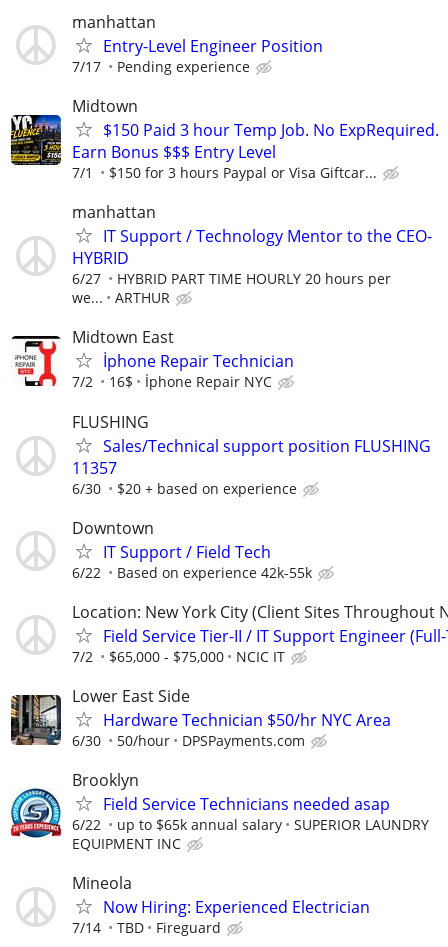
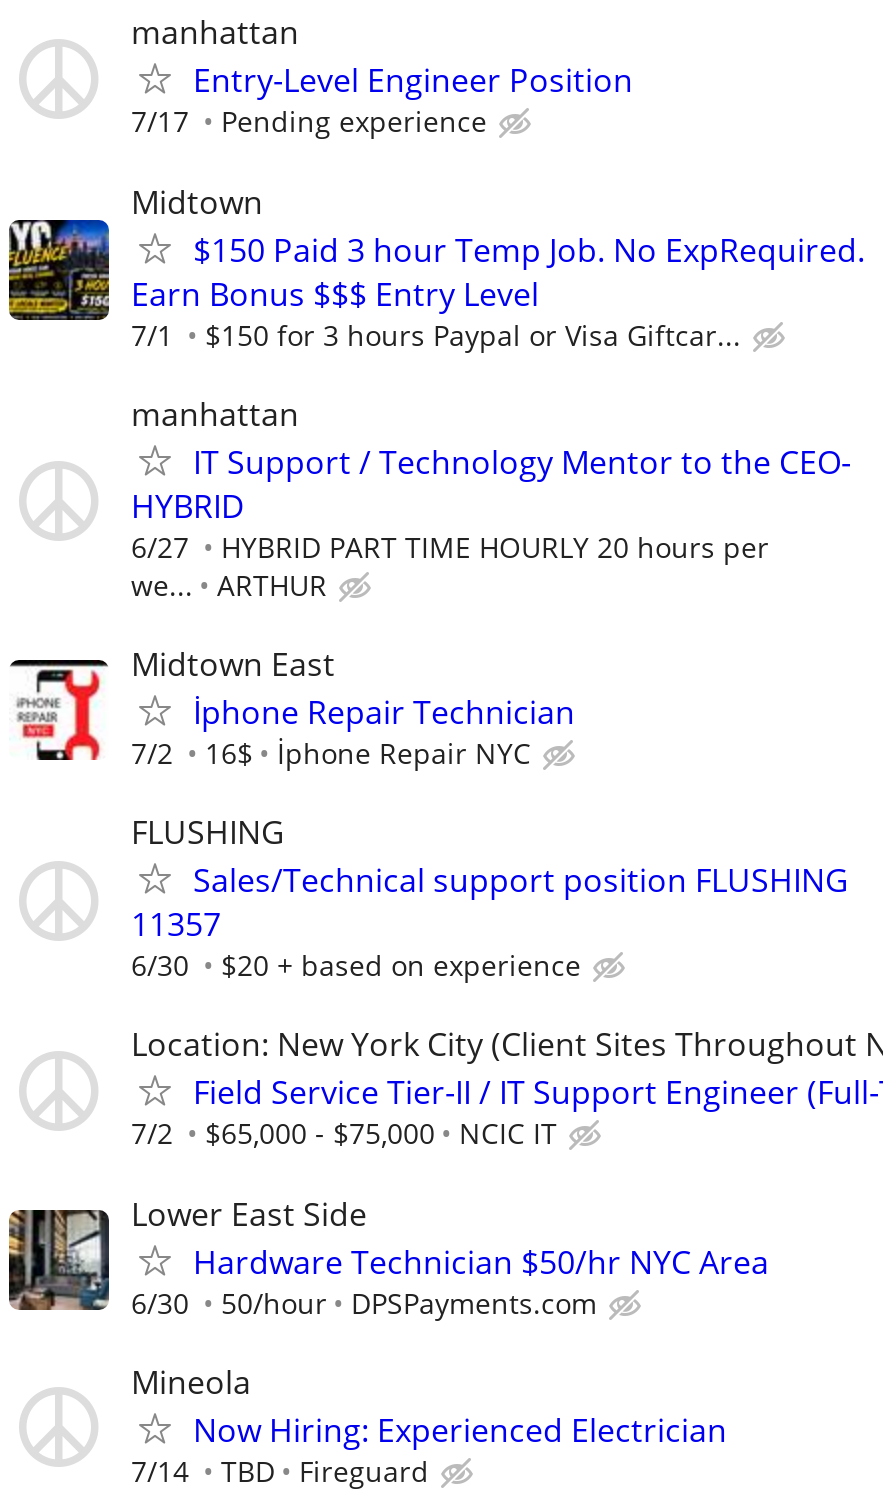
[72,517,312,582] Downtown | IT Support / Field Tech | 6/22 | Based on experience 42k-55k -> none
[10,769,429,853] [image] | Brooklyn | Field Service Technicians needed asap | 6/22 | up to $65k annual salary | SUPERIOR LAUNDRY | EQUIPMENT INC -> none

